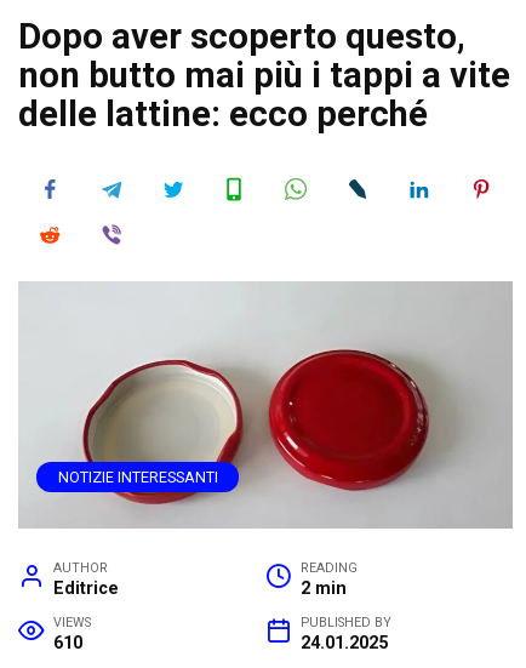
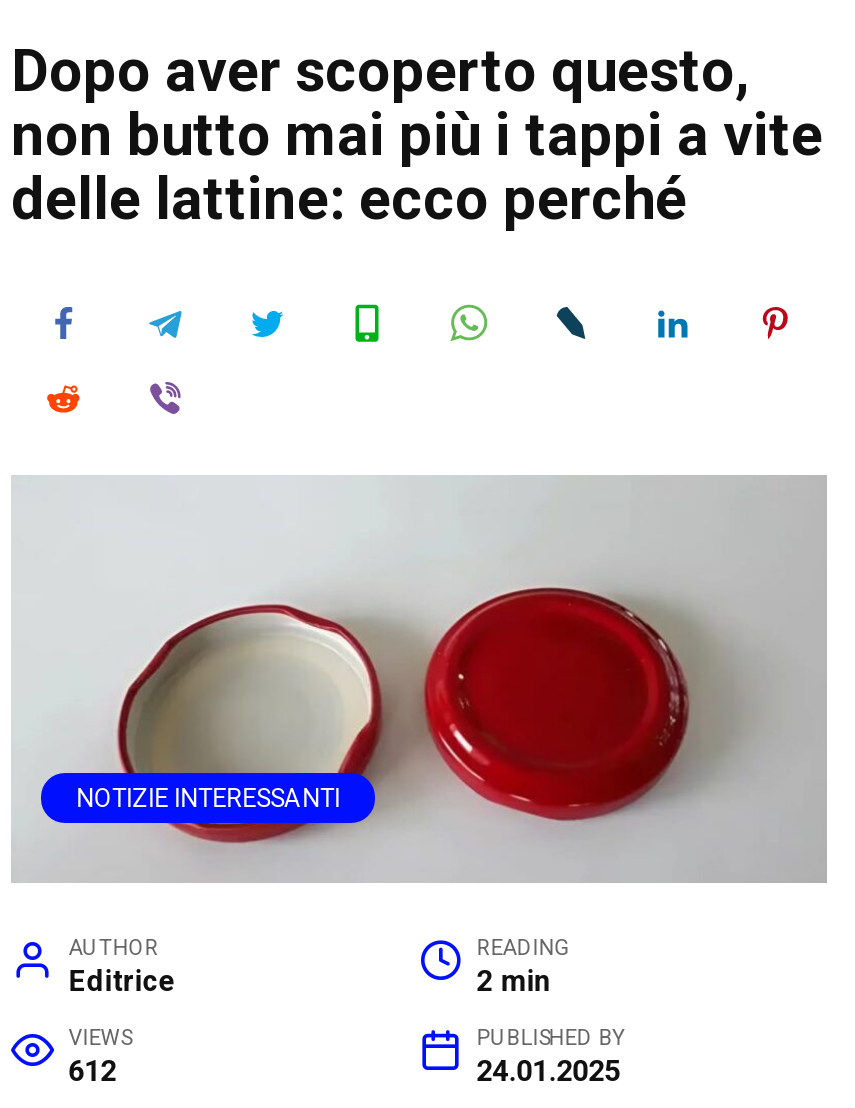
[53,633,82,653] 610 -> [69,1055,117,1089] 612

